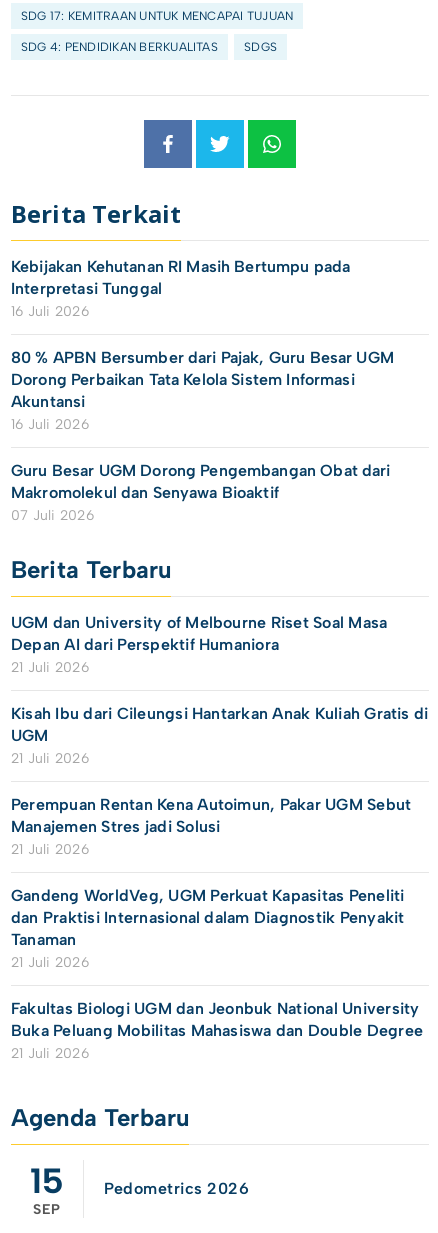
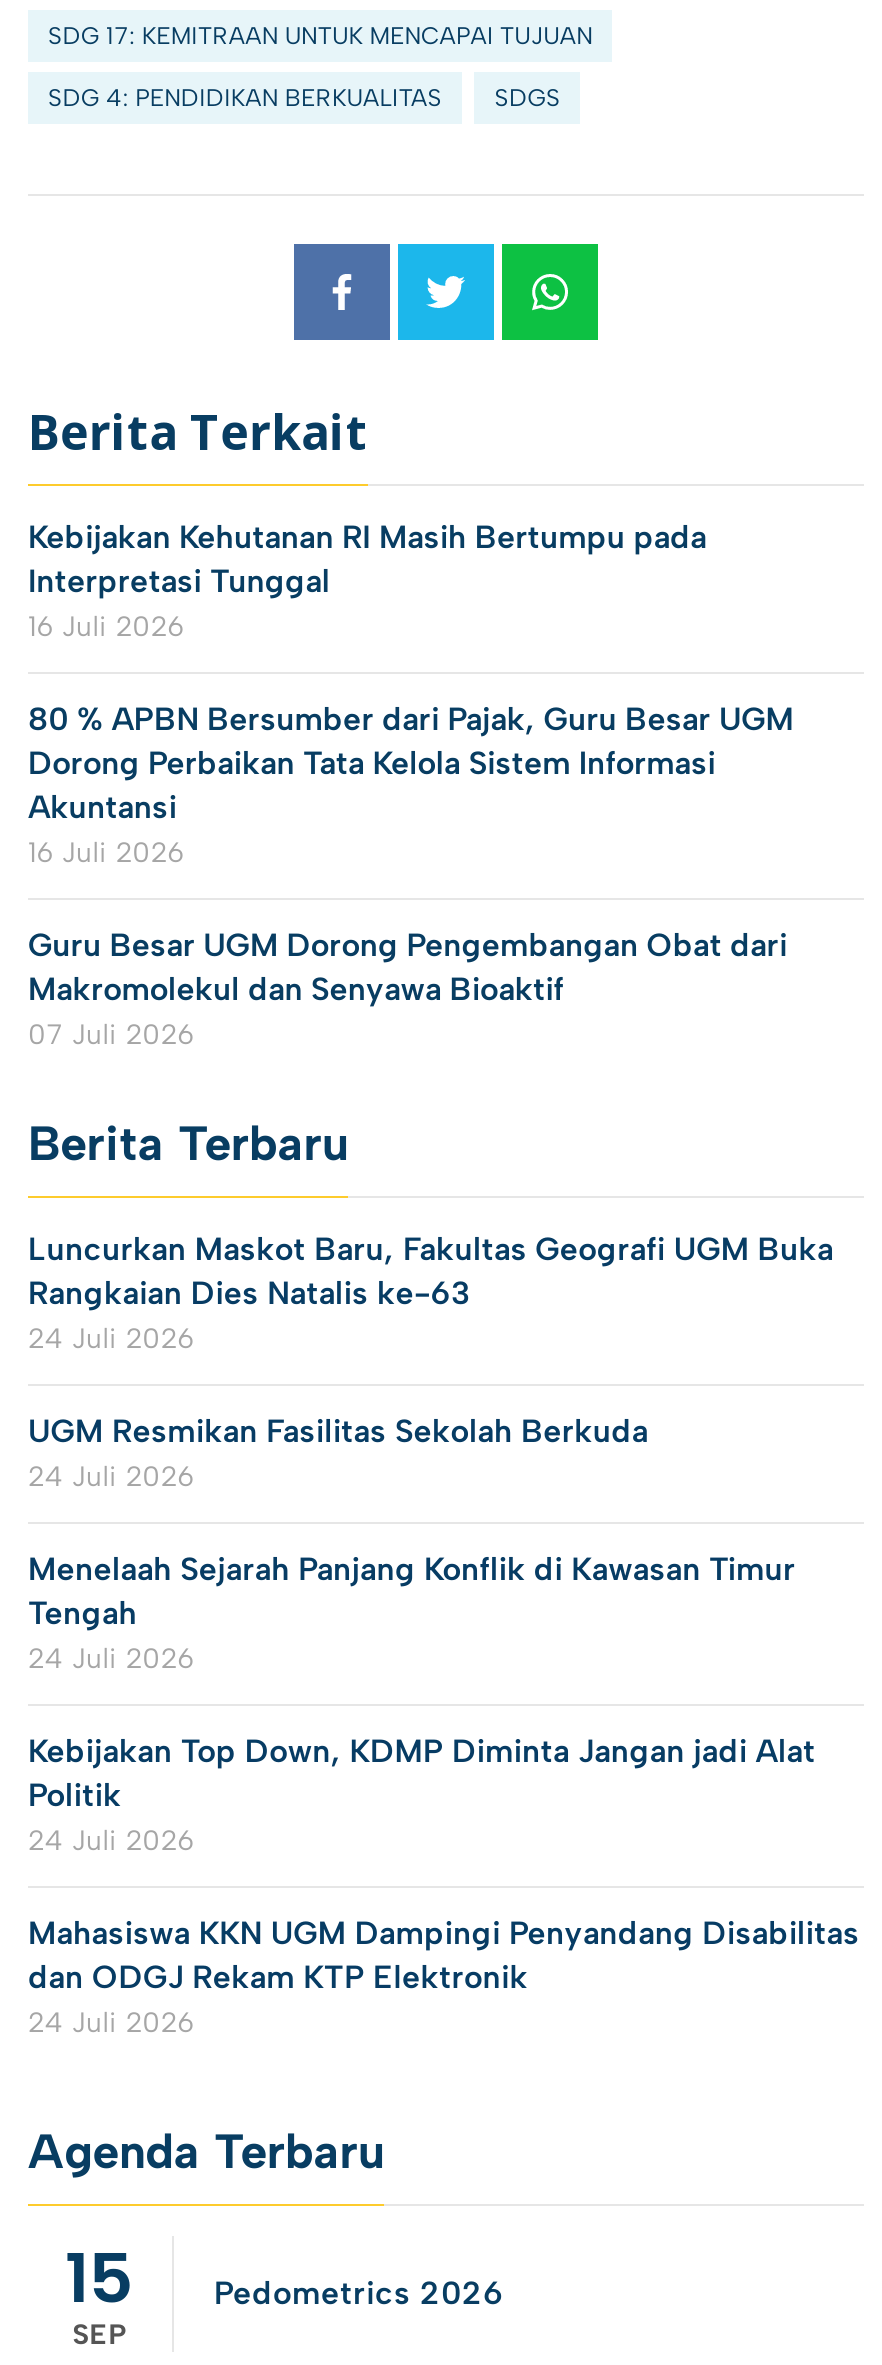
[11,613,387,676] UGM dan University of Melbourne Riset Soal Masa | Depan AI dari Perspektif Humaniora | 21 Juli 2026 -> [28,1231,834,1357] Luncurkan Maskot Baru, Fakultas Geografi UGM Buka | Rangkaian Dies Natalis ke-63 | 24 Juli 2026
[11,704,428,767] Kisah Ibu dari Cileungsi Hantarkan Anak Kuliah Gratis di | UGM | 21 Juli 2026 -> [28,1413,648,1495] UGM Resmikan Fasilitas Sekolah Berkuda | 24 Juli 2026
[11,795,411,858] Perempuan Rentan Kena Autoimun, Pakar UGM Sebut | Manajemen Stres jadi Solusi | 21 Juli 2026 -> [28,1551,796,1677] Menelaah Sejarah Panjang Konflik di Kawasan Timur | Tengah | 24 Juli 2026
[11,886,404,971] Gandeng WorldVeg, UGM Perkuat Kapasitas Peneliti | dan Praktisi Internasional dalam Diagnostik Penyakit | Tanaman | 21 Juli 2026 -> [28,1733,816,1859] Kebijakan Top Down, KDMP Diminta Jangan jadi Alat | Politik | 24 Juli 2026
[11,999,423,1062] Fakultas Biologi UGM dan Jeonbuk National University | Buka Peluang Mobilitas Mahasiswa dan Double Degree | 21 Juli 2026 -> [28,1915,860,2041] Mahasiswa KKN UGM Dampingi Penyandang Disabilitas | dan ODGJ Rekam KTP Elektronik | 24 Juli 2026

